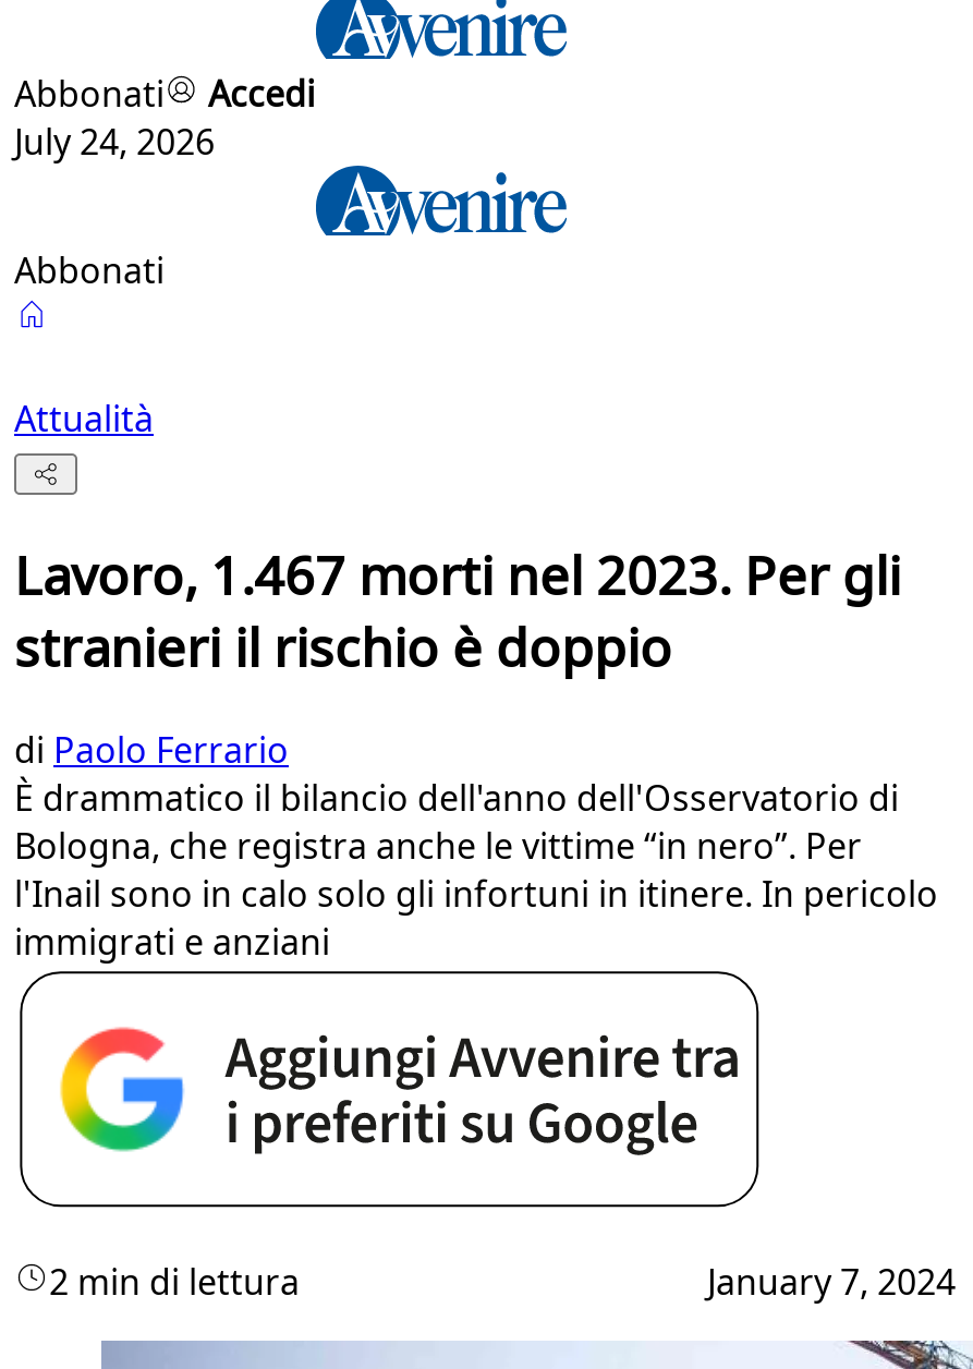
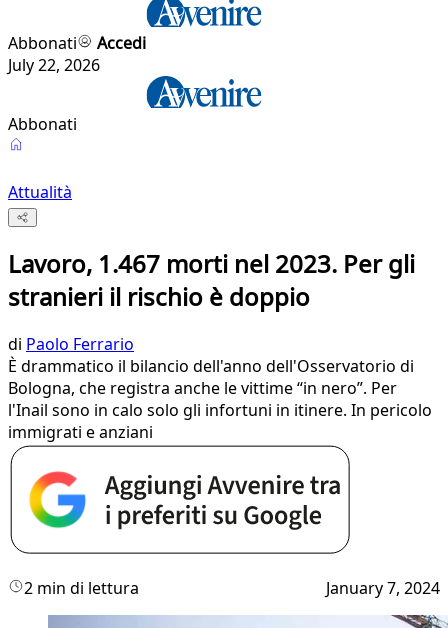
[14,118,215,166] July 24, 2026 -> [8,54,100,76] July 22, 2026

